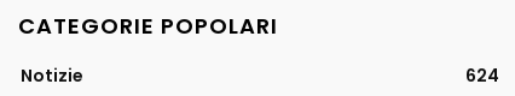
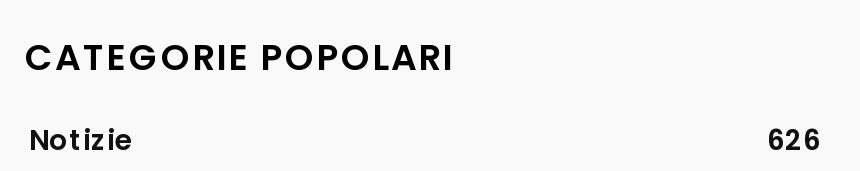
[465,63,499,87] 624 -> [767,119,821,159] 626

